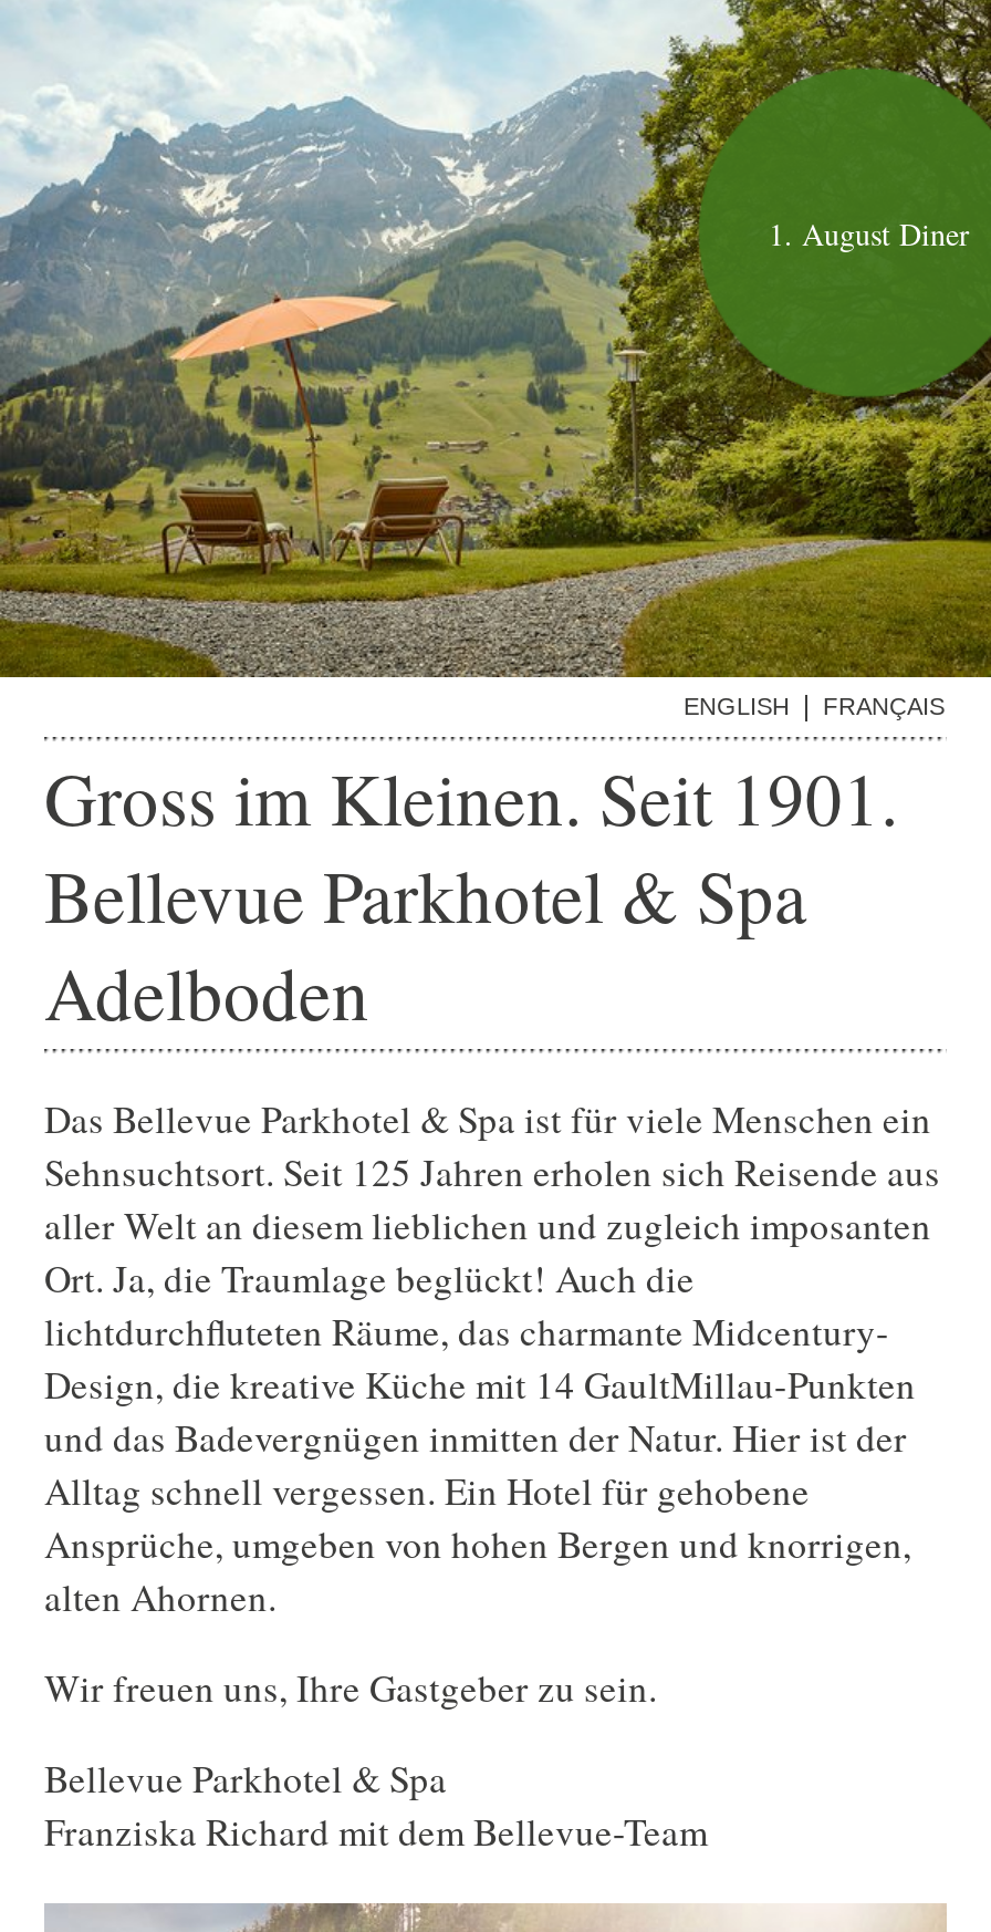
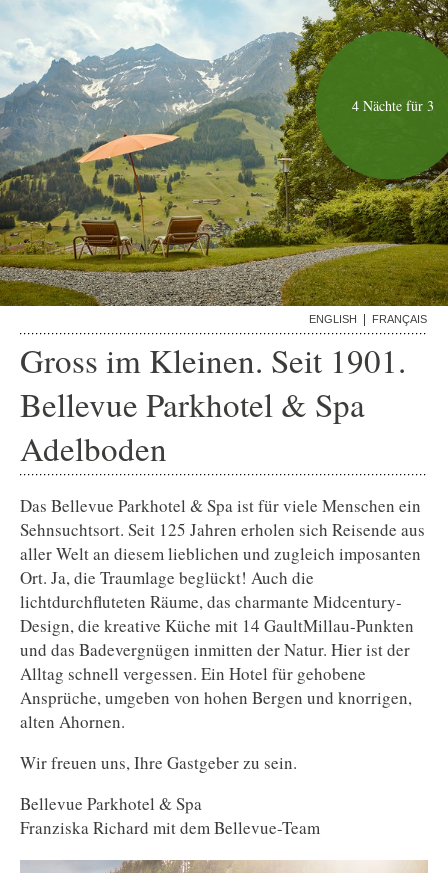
[769,212,970,255] 1. August Diner -> [352,96,434,115] 4 Nächte für 3

